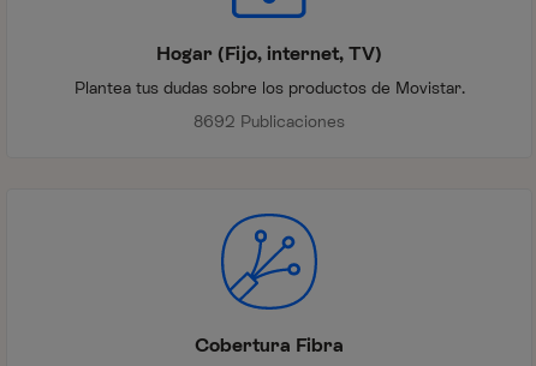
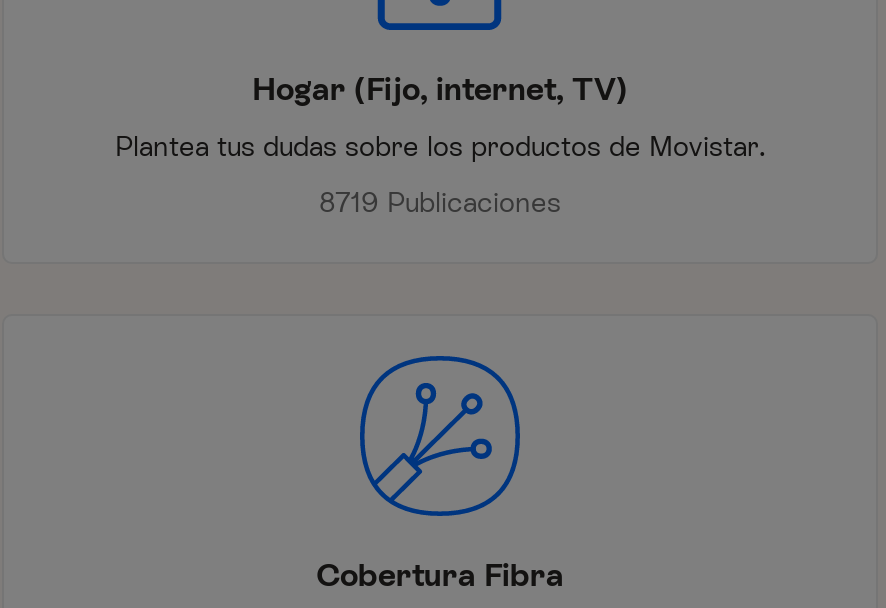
[193,111,345,132] 8692 Publicaciones -> [319,186,561,220] 8719 Publicaciones

